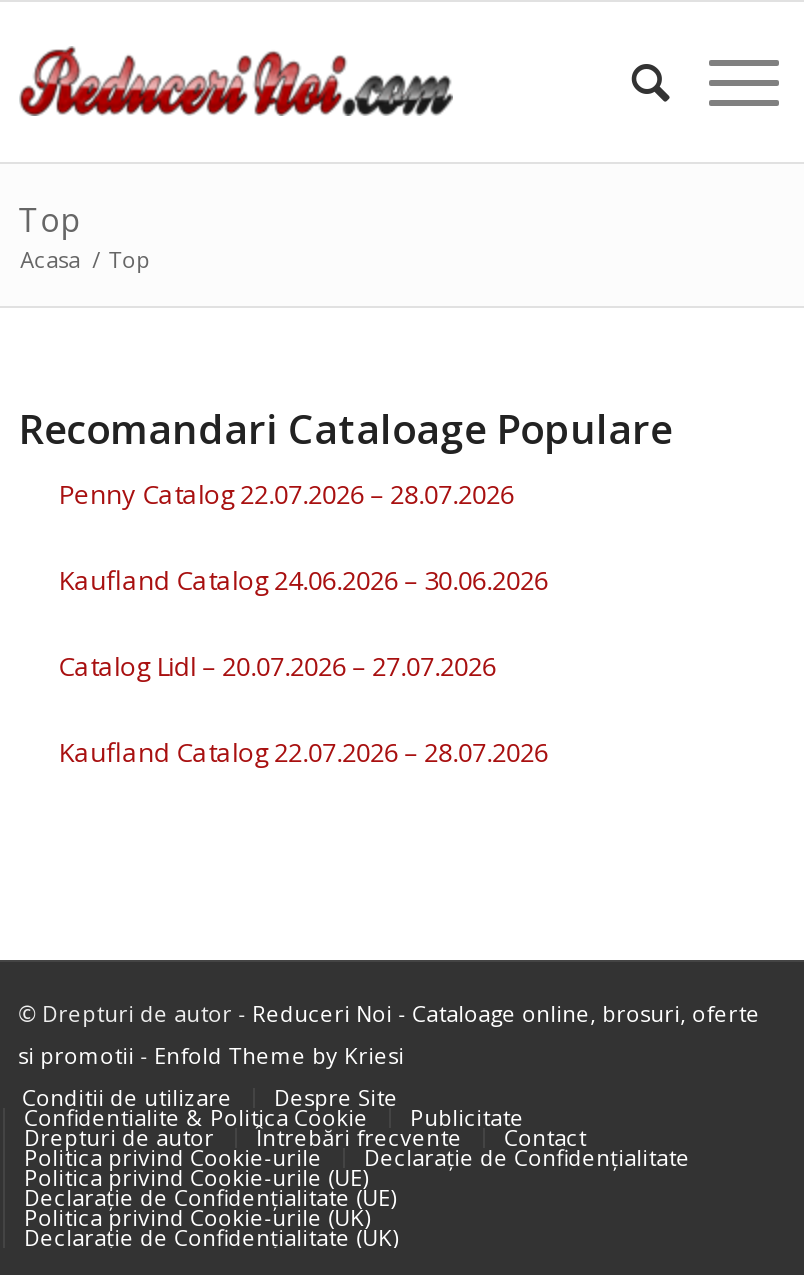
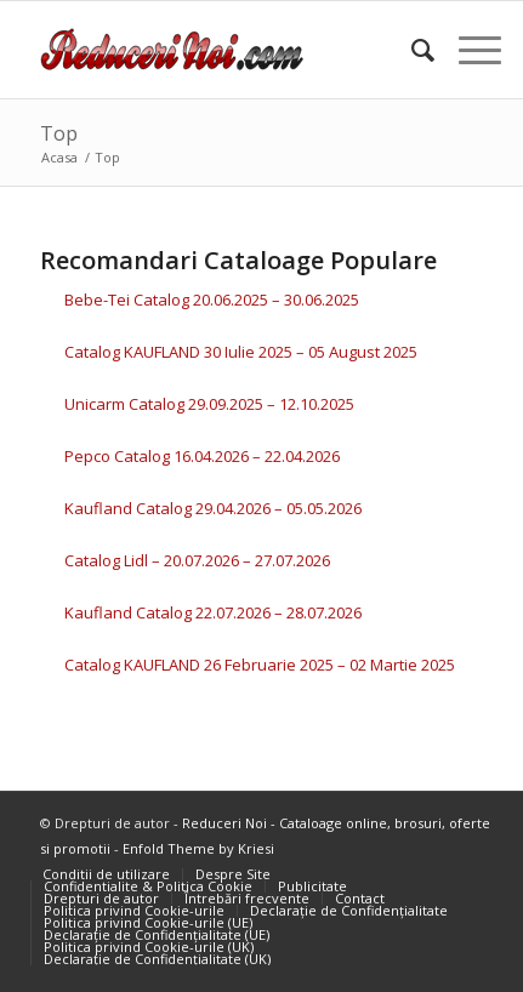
[58,476,548,598] Penny Catalog 22.07.2026 – 28.07.2026 | Kaufland Catalog 24.06.2026 – 30.06.2026 -> [64,289,417,519] Bebe-Tei Catalog 20.06.2025 – 30.06.2025 | Catalog KAUFLAND 30 Iulie 2025 – 05 August 2025 | Unicarm Catalog 29.09.2025 – 12.10.2025 | Pepco Catalog 16.04.2026 – 22.04.2026 | Kaufland Catalog 29.04.2026 – 05.05.2026
none -> [64,654,455,675] Catalog KAUFLAND 26 Februarie 2025 – 02 Martie 2025

